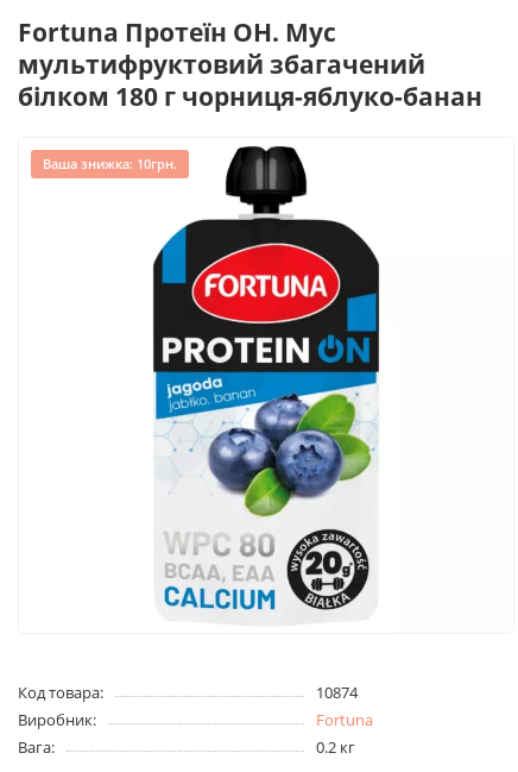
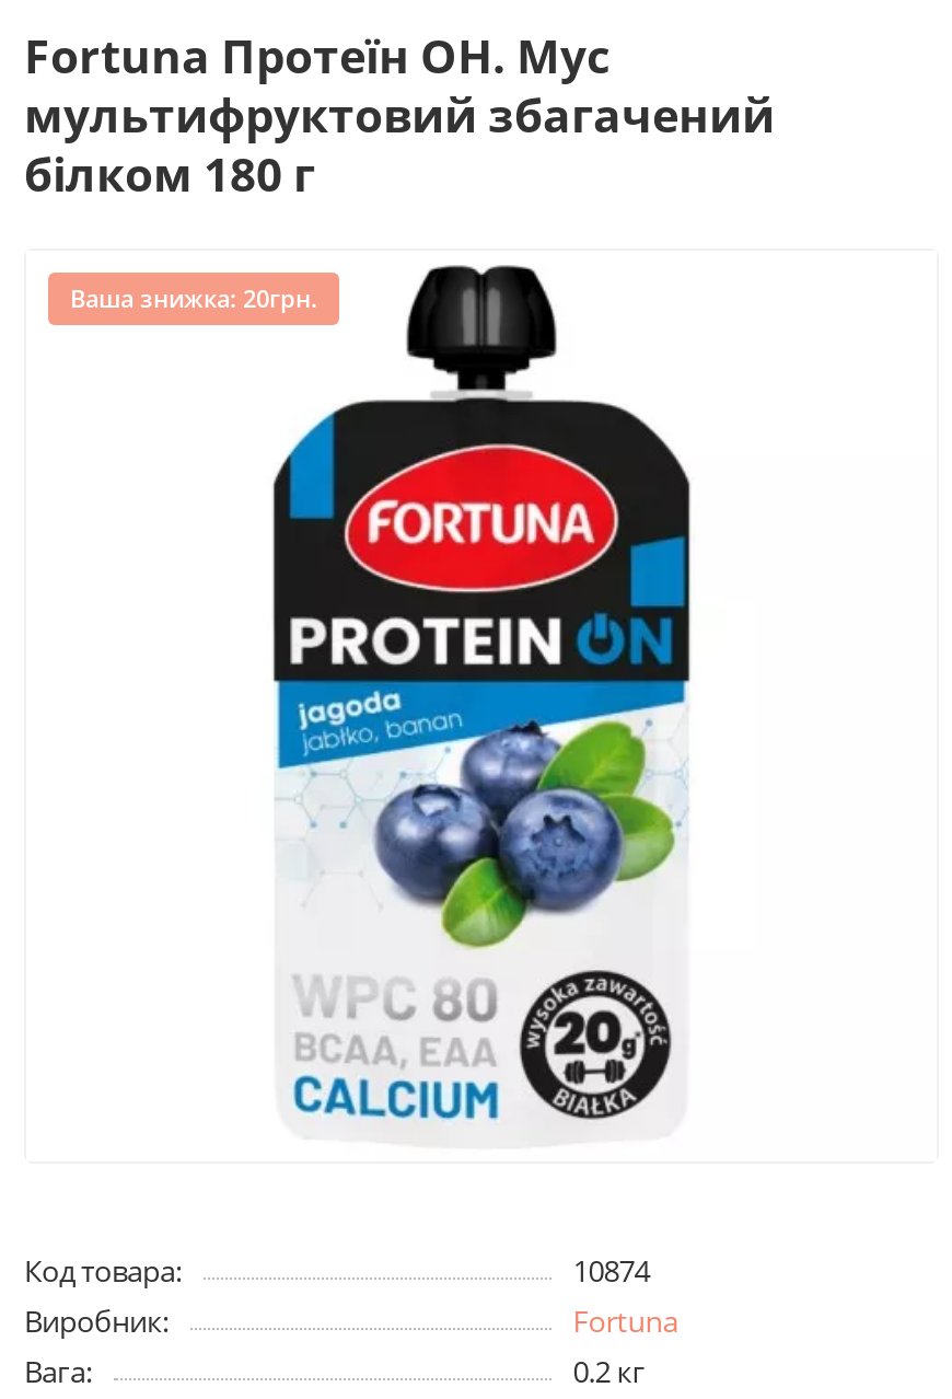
[18,79,482,112] білком 180 г чорниця-яблуко-банан -> [24,142,315,204] білком 180 г
[43,154,177,172] Ваша знижка: 10грн. -> [70,280,317,313] Ваша знижка: 20грн.

